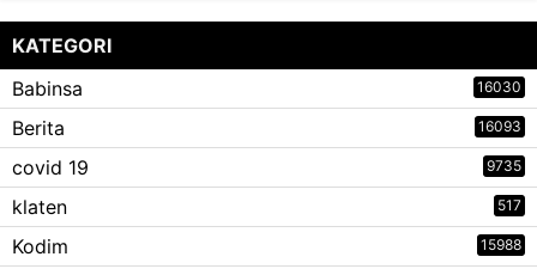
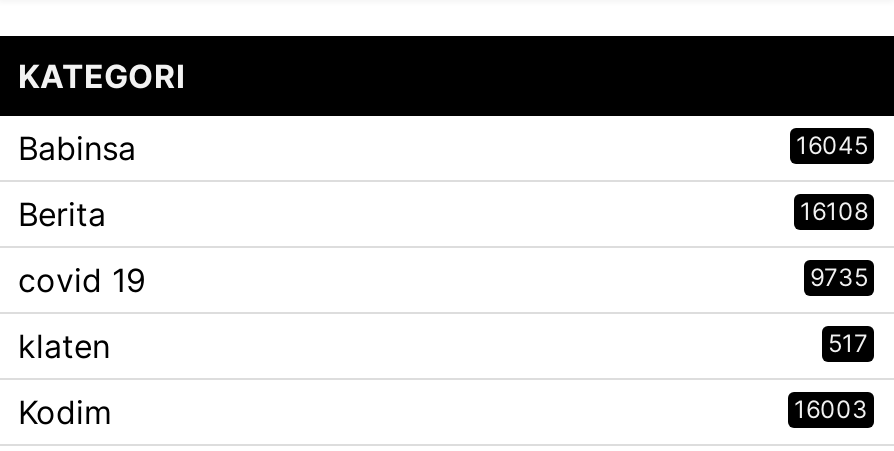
[477,78,521,96] 16030 -> [796,130,868,160] 16045
[478,117,521,135] 16093 -> [800,196,868,226] 16108
[481,236,521,253] 15988 -> [794,394,868,424] 16003

